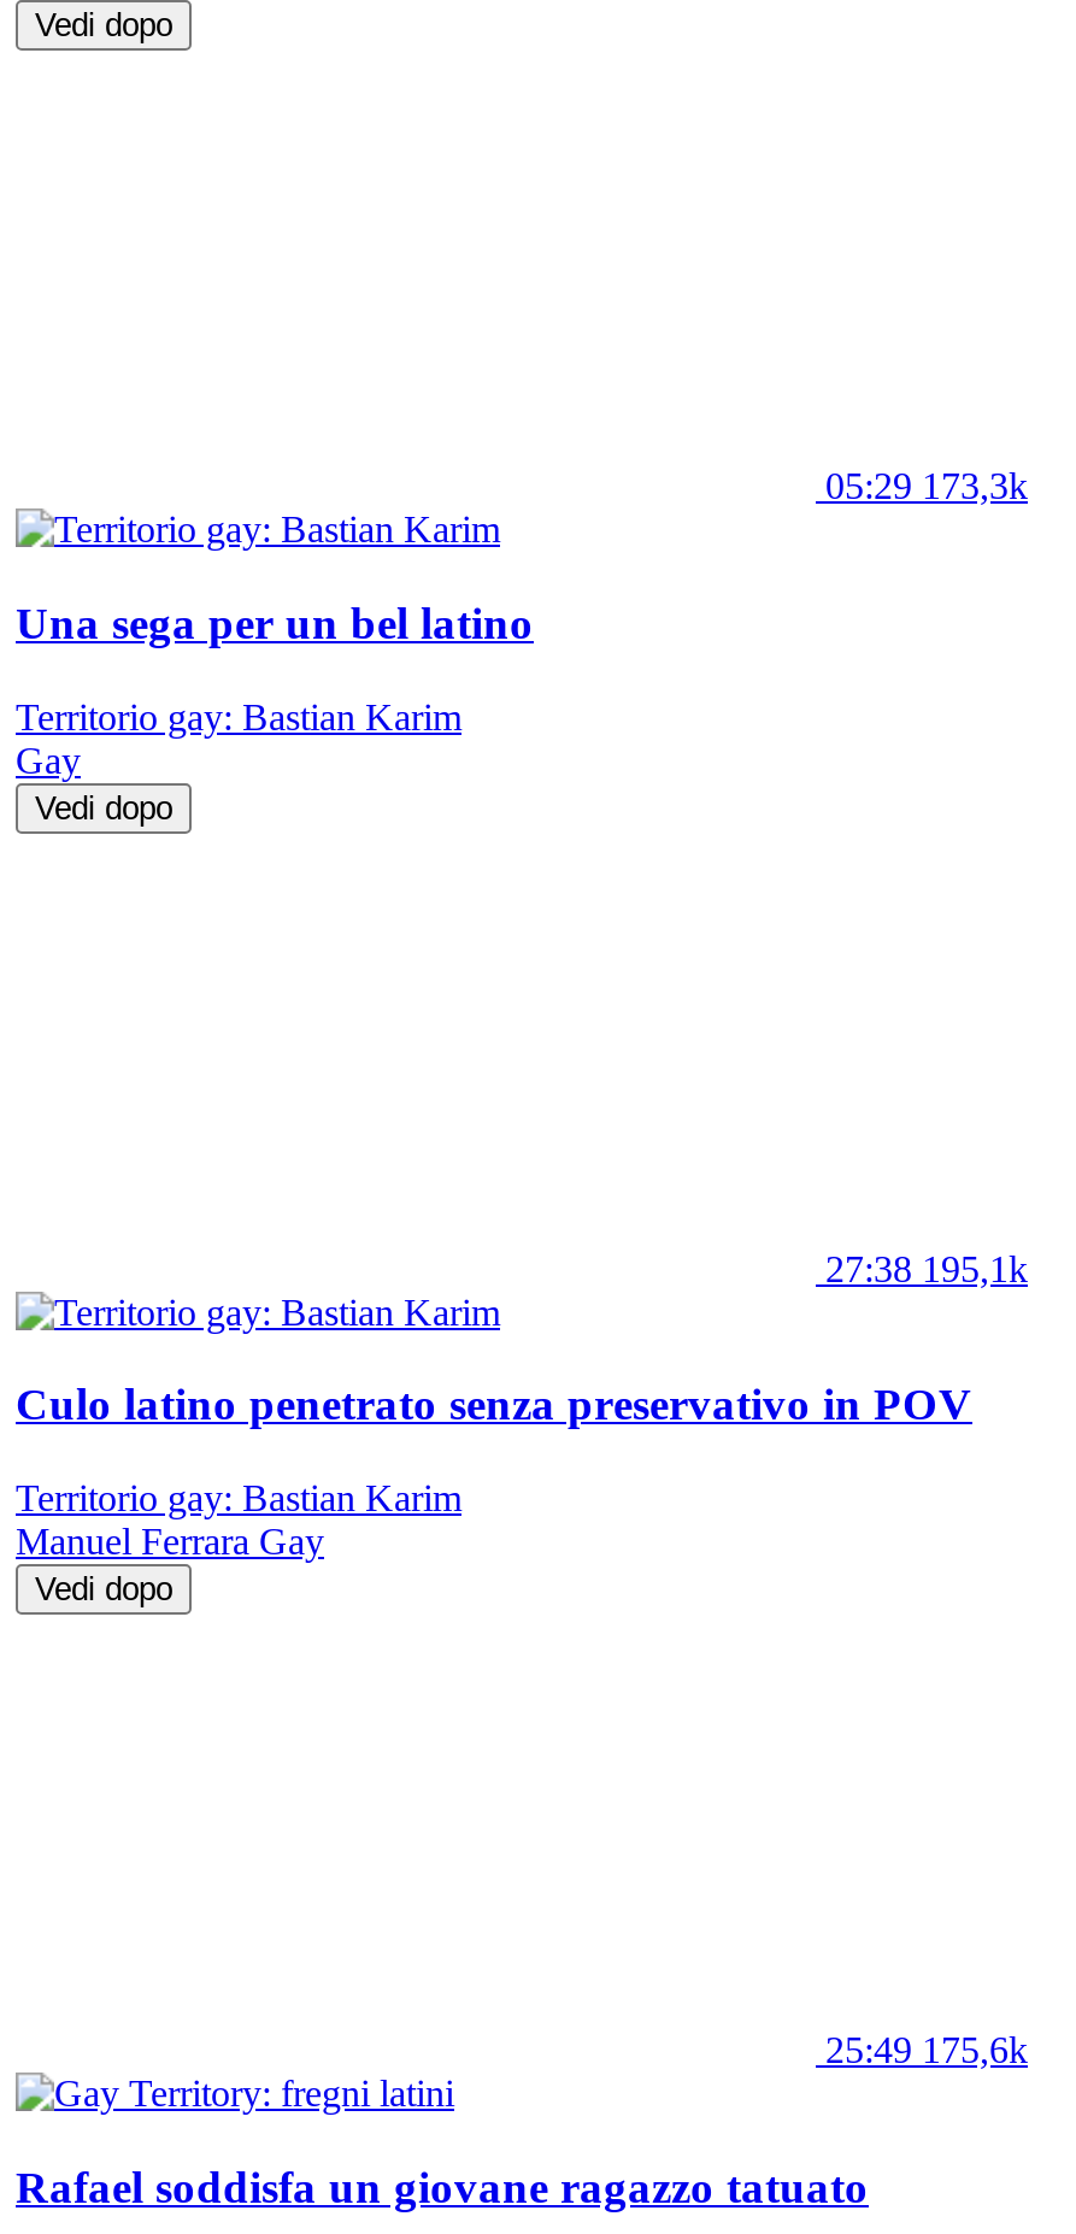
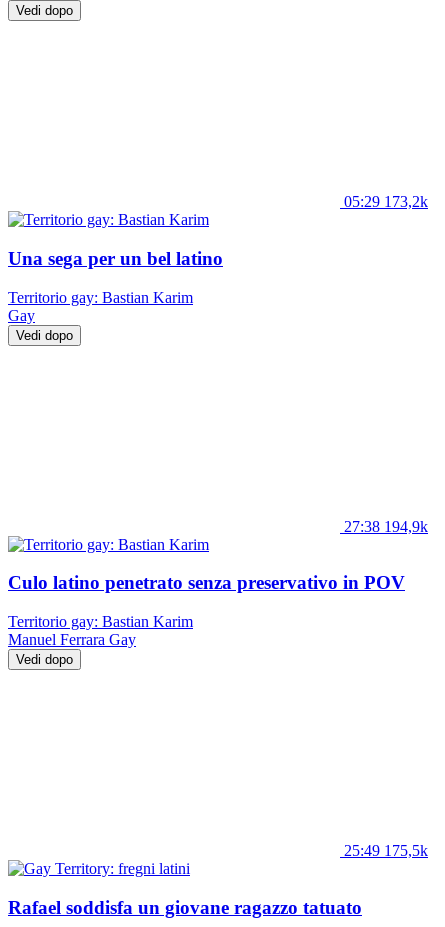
[825,465,1028,506] 05:29 173,3k -> [344,193,428,210] 05:29 173,2k
[825,1247,1028,1288] 27:38 195,1k -> [344,517,428,534] 27:38 194,9k
[825,2029,1028,2070] 25:49 175,6k -> [344,842,428,859] 25:49 175,5k

